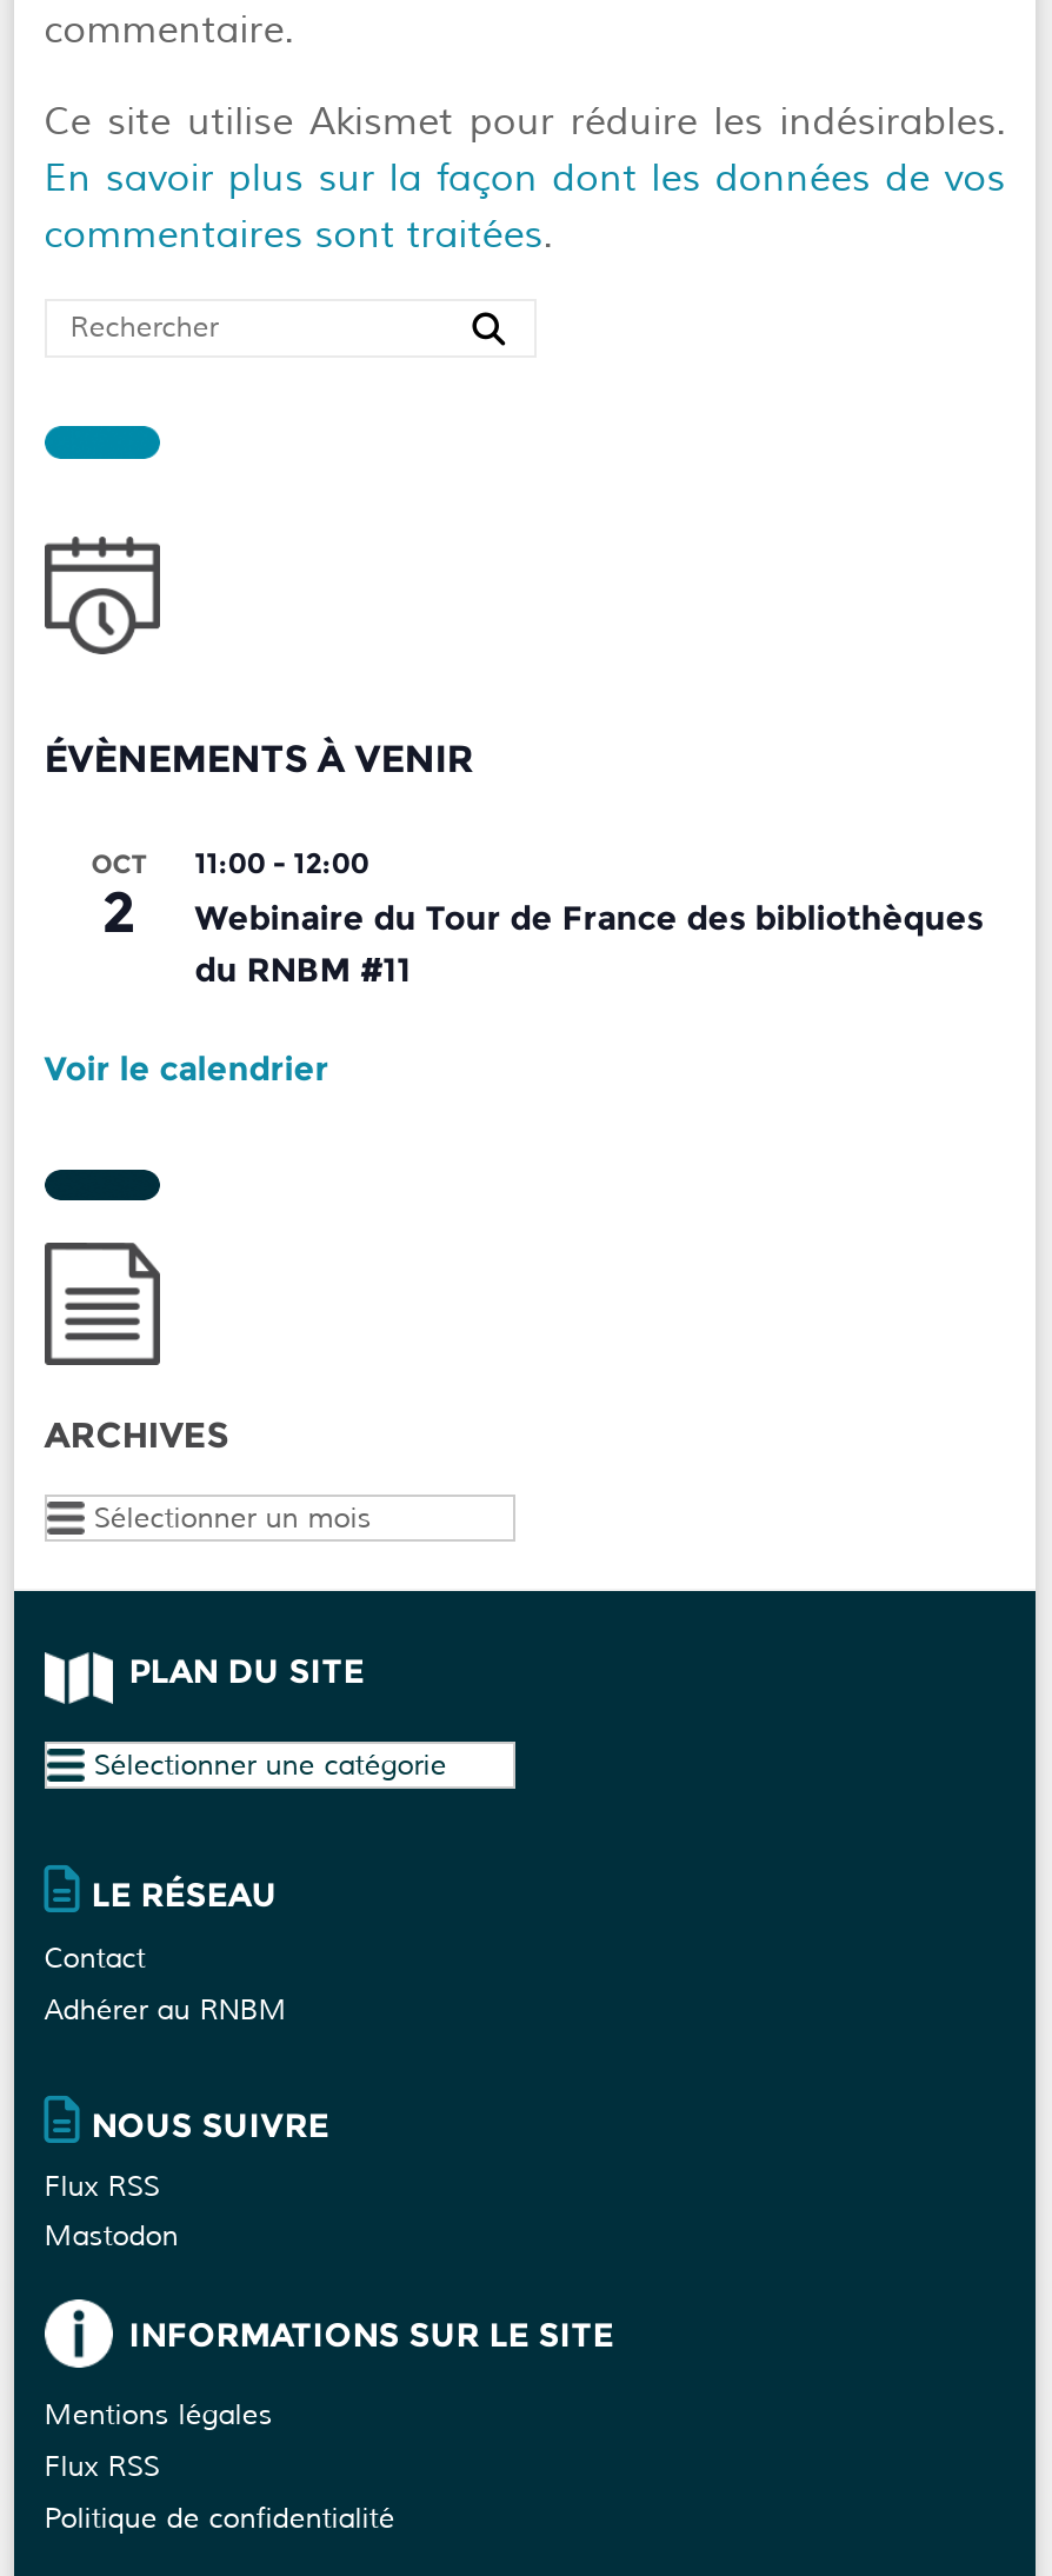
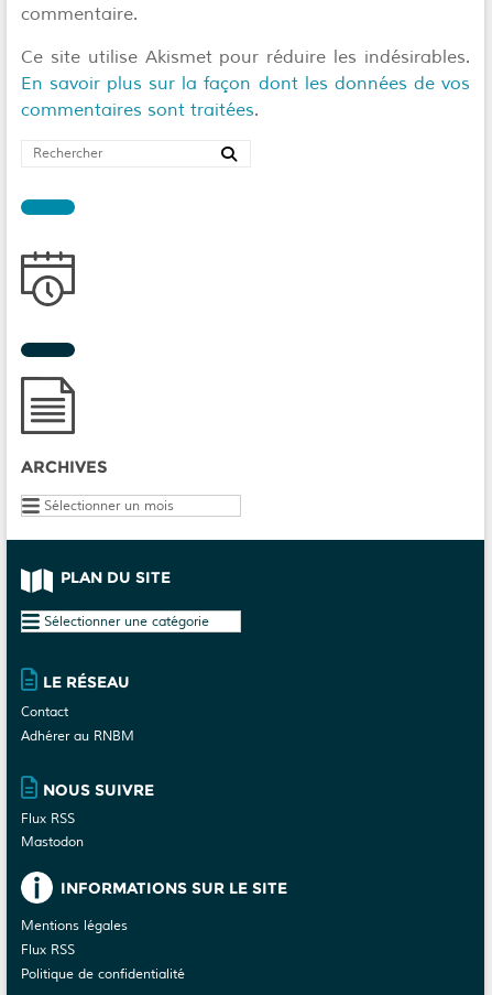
[44,736,475,946] ÉVÈNEMENTS À VENIR | OCT | 2 -> none
[44,845,983,1089] 11:00 - 12:00 | Webinaire du Tour de France des bibliothèques | du RNBM #11 | Voir le calendrier -> none

